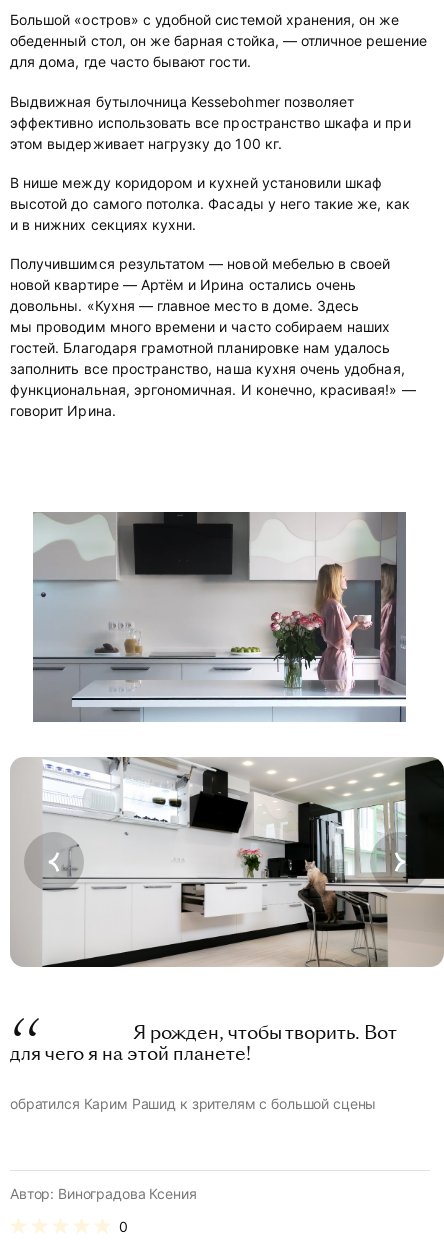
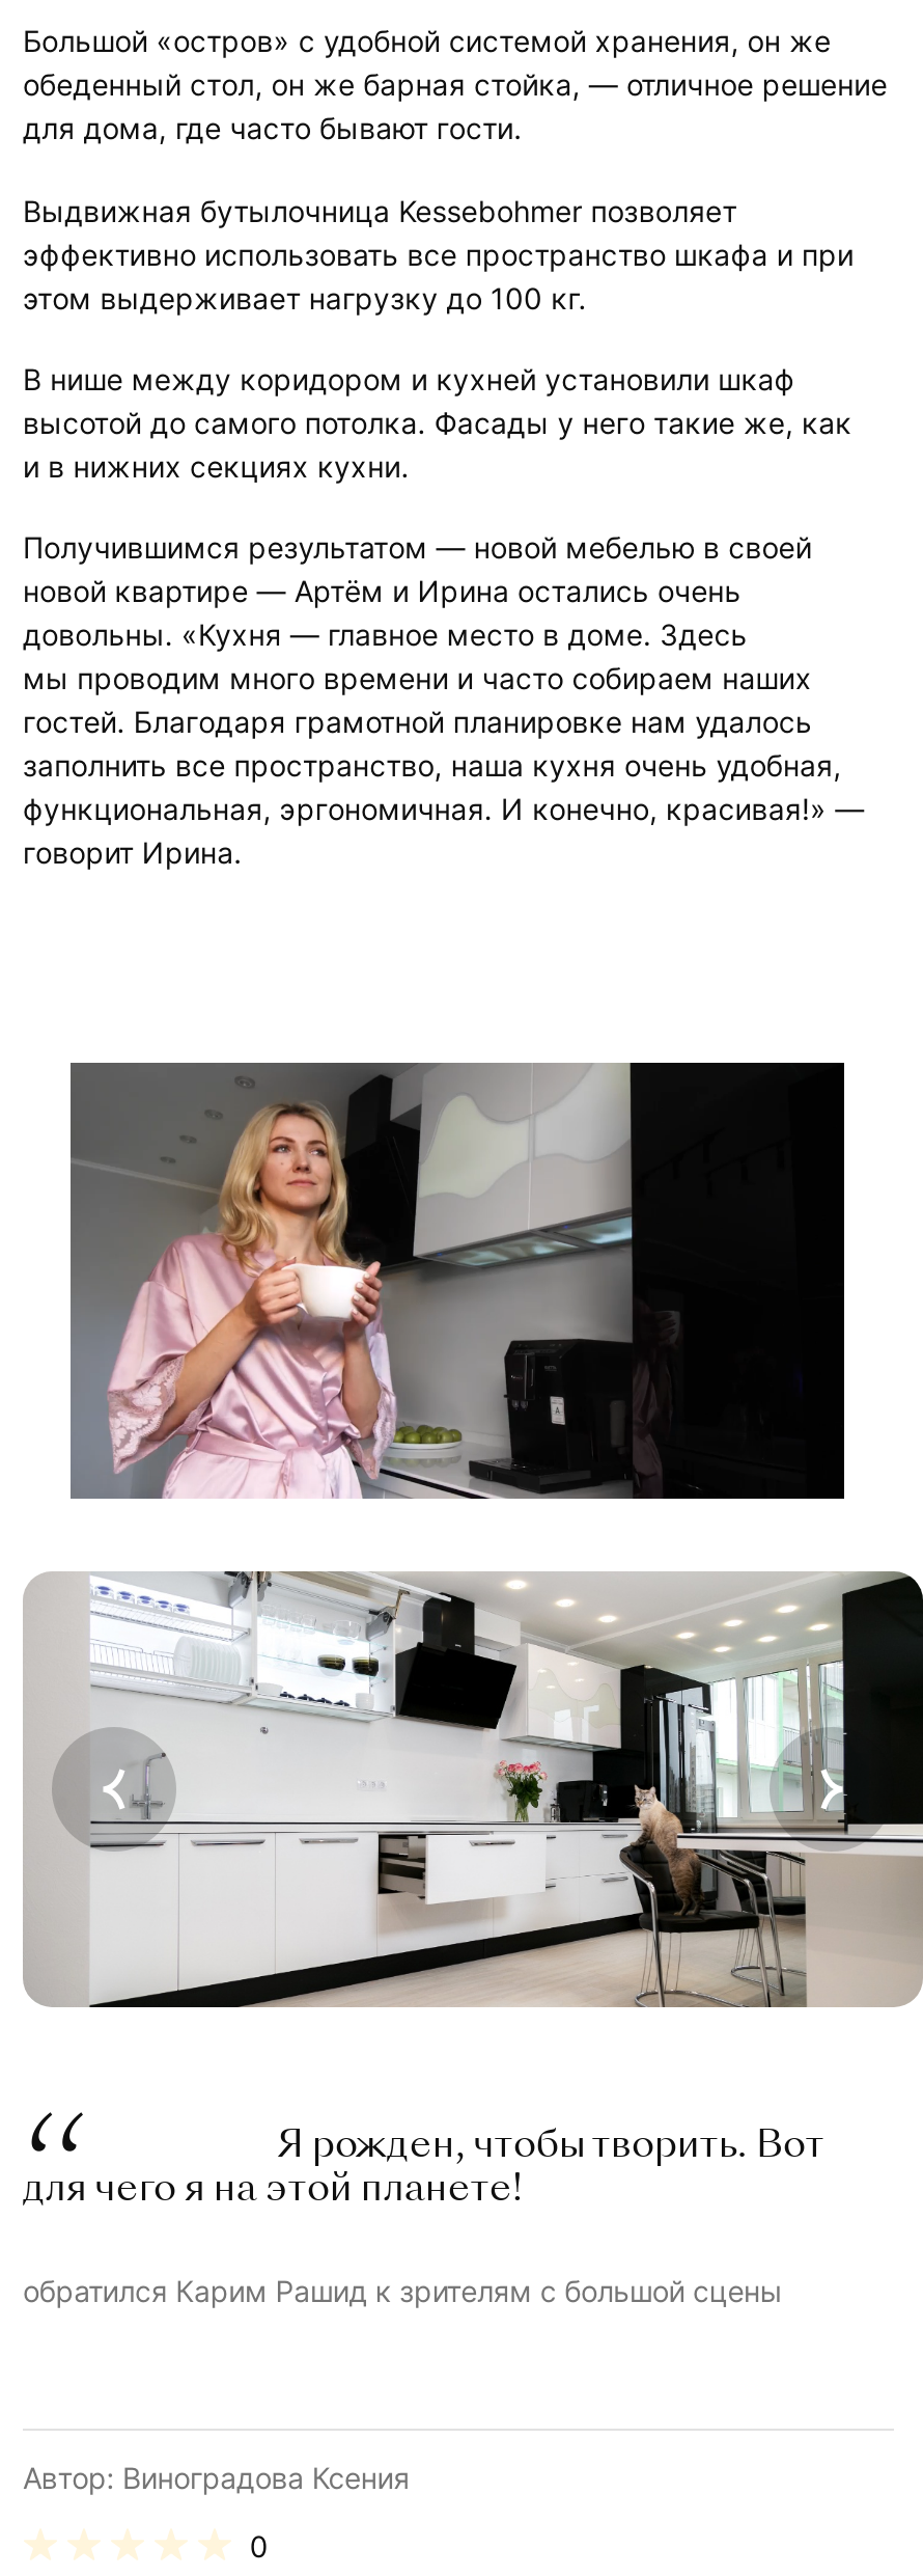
[33,511,406,723] [image] -> [71,1061,846,1501] [image]

